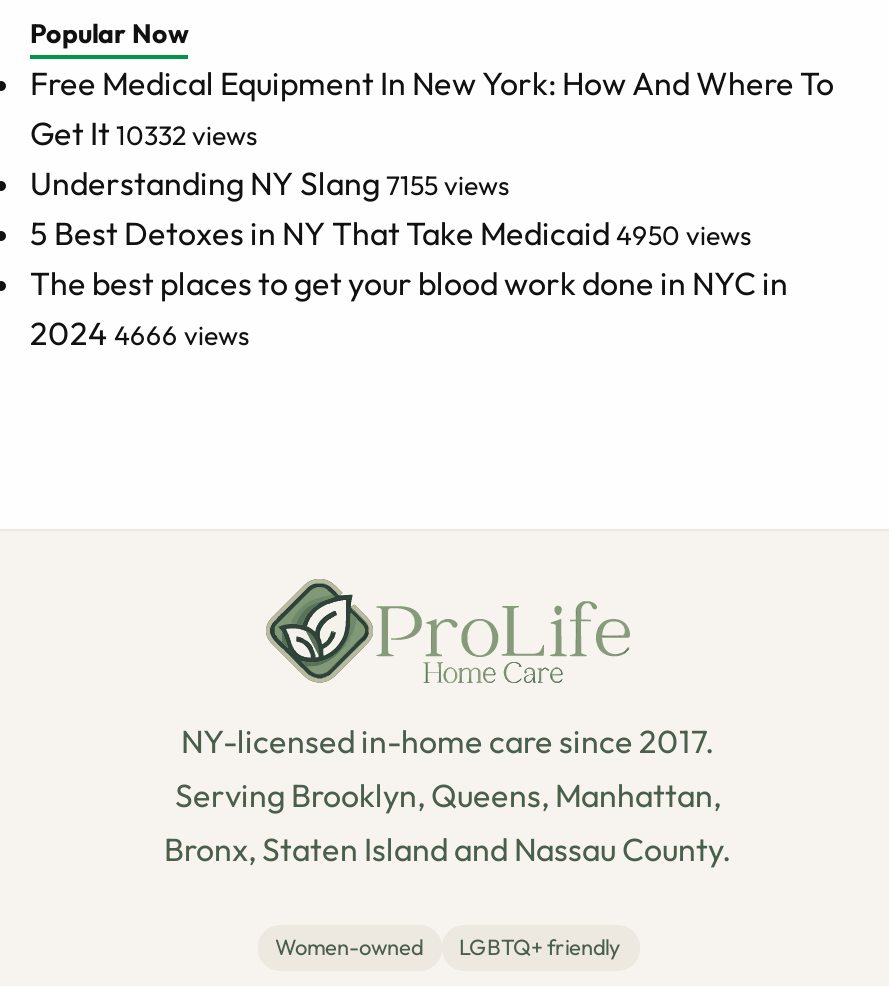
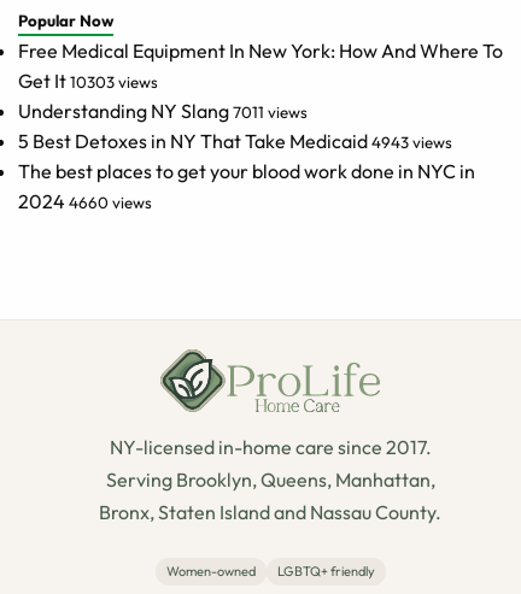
[30,114,258,154] Get It 10332 views -> [18,69,158,93] Get It 10303 views
[30,164,510,204] Understanding NY Slang 7155 views -> [18,99,308,123] Understanding NY Slang 7011 views
[30,214,752,254] 5 Best Detoxes in NY That Take Medicaid 4950 views -> [18,129,452,153] 5 Best Detoxes in NY That Take Medicaid 4943 views
[30,314,250,354] 2024 4666 views -> [18,190,152,214] 2024 4660 views

